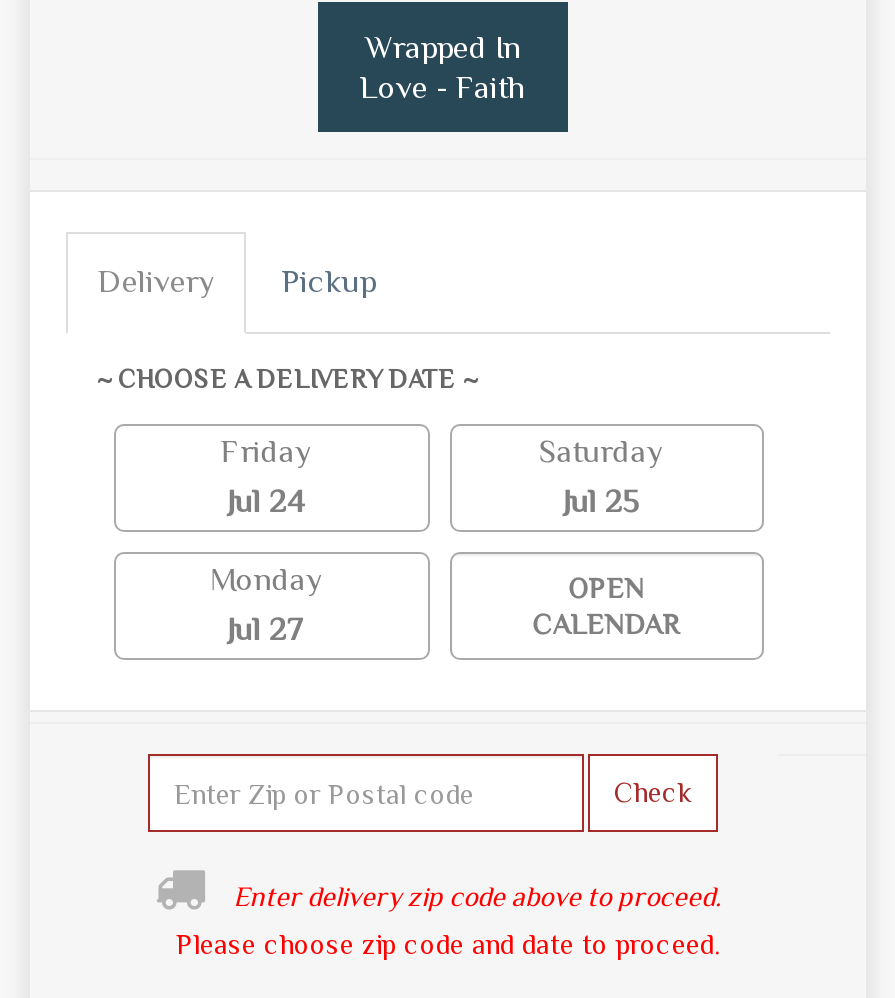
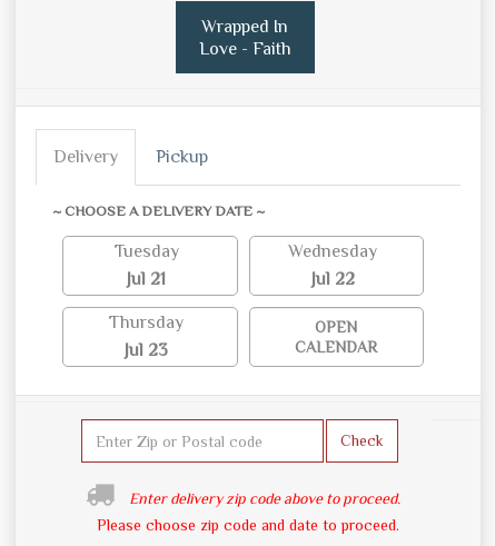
[221,435,311,521] Friday | Jul 24 -> [114,242,179,289] Tuesday | Jul 21
[539,435,663,521] Saturday | Jul 25 -> [288,242,377,289] Wednesday | Jul 22
[210,563,322,649] Monday | Jul 27 -> [109,313,184,361] Thursday | Jul 23

